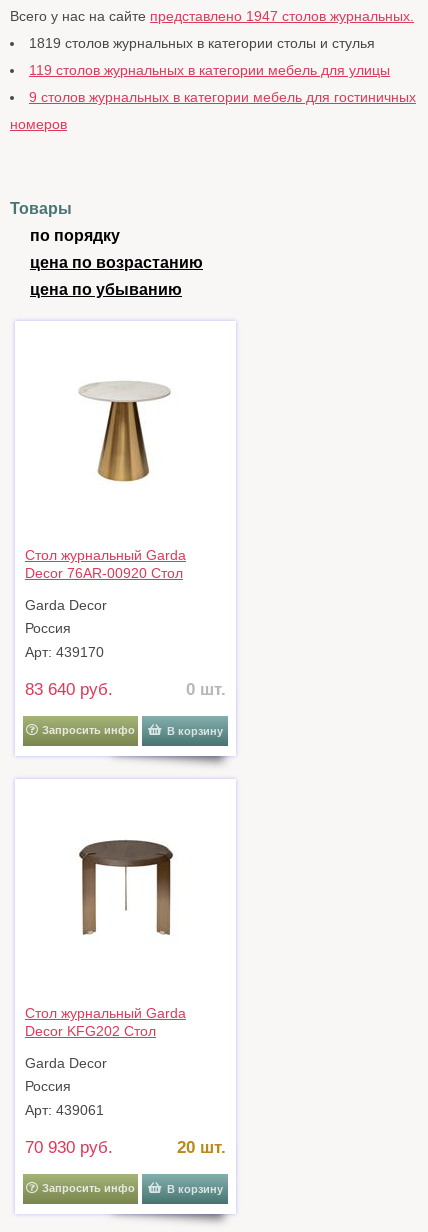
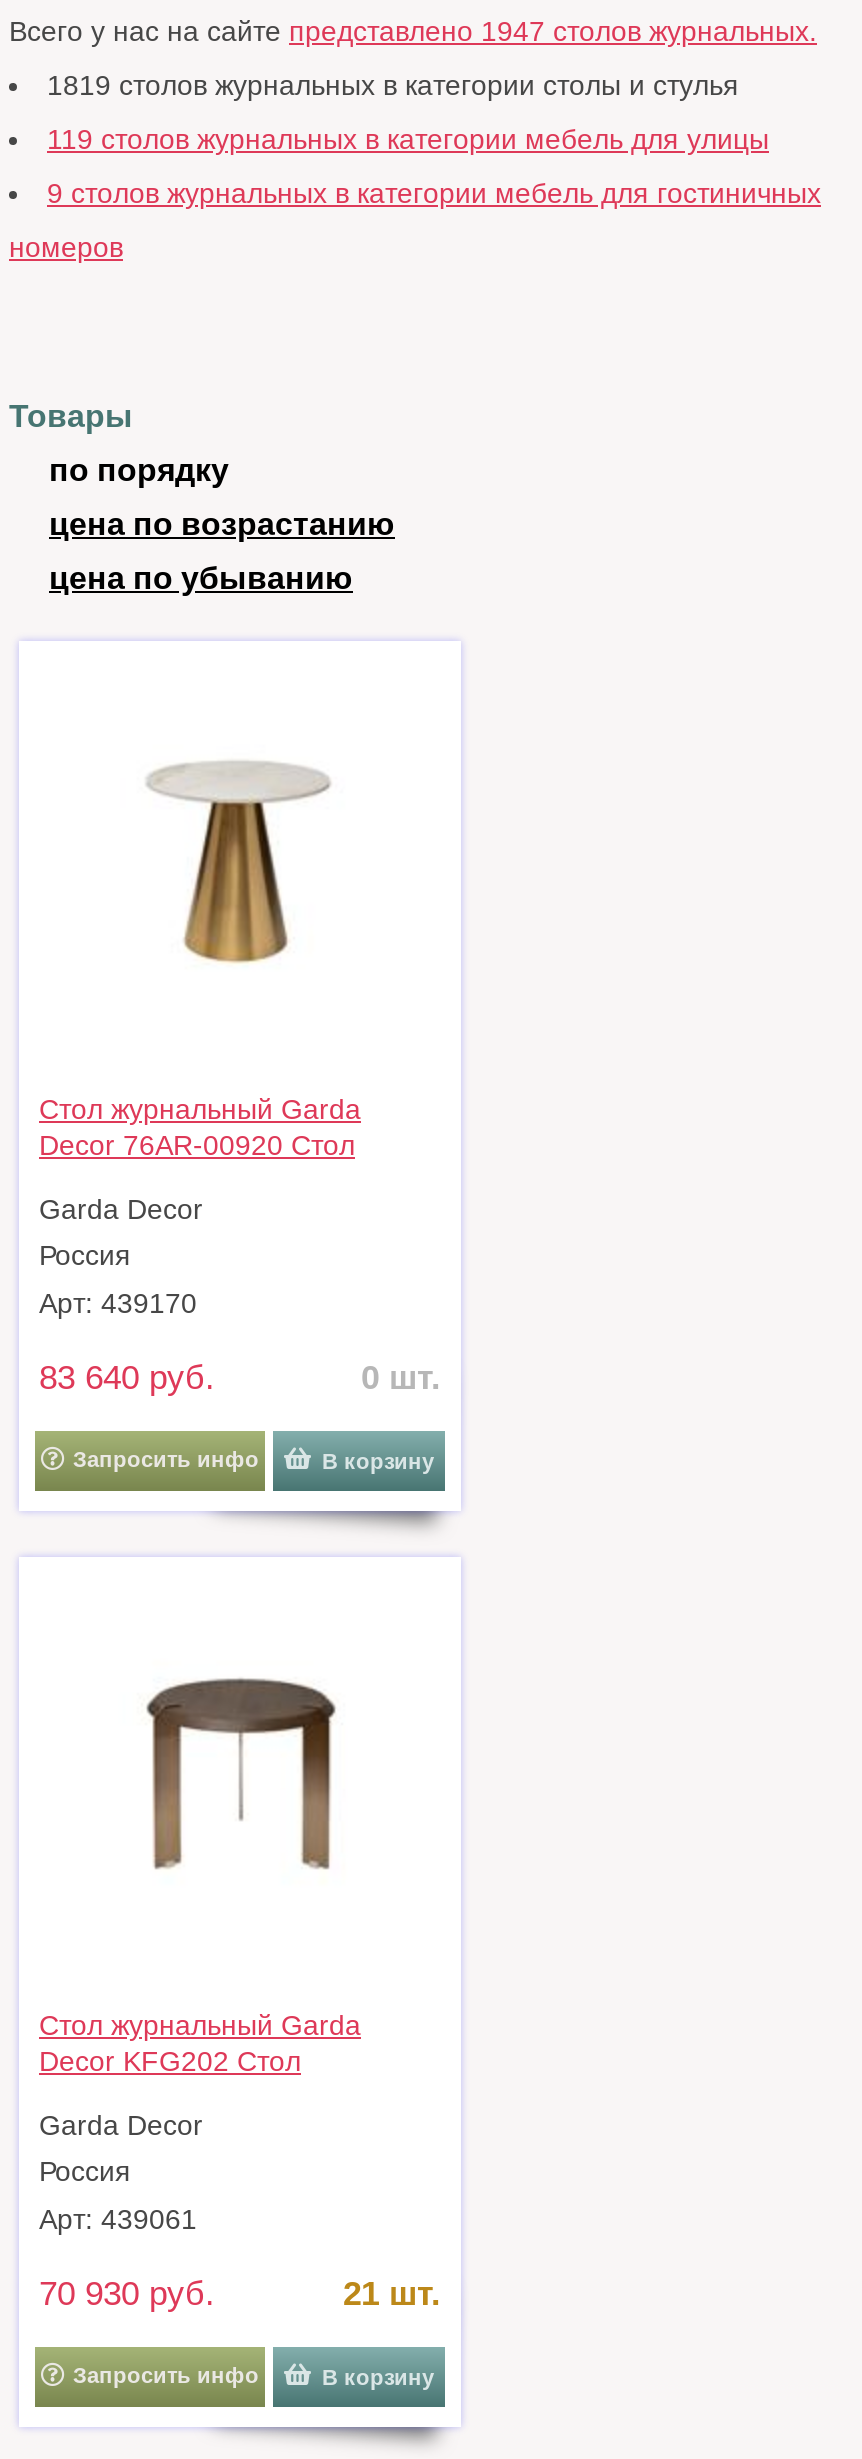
[177,1138,226,1157] 20 шт. -> [343,2275,441,2313] 21 шт.

